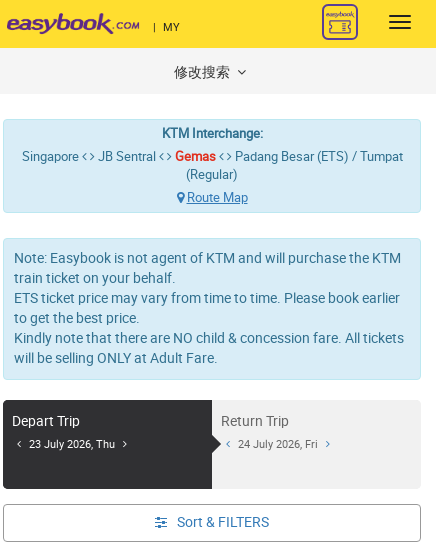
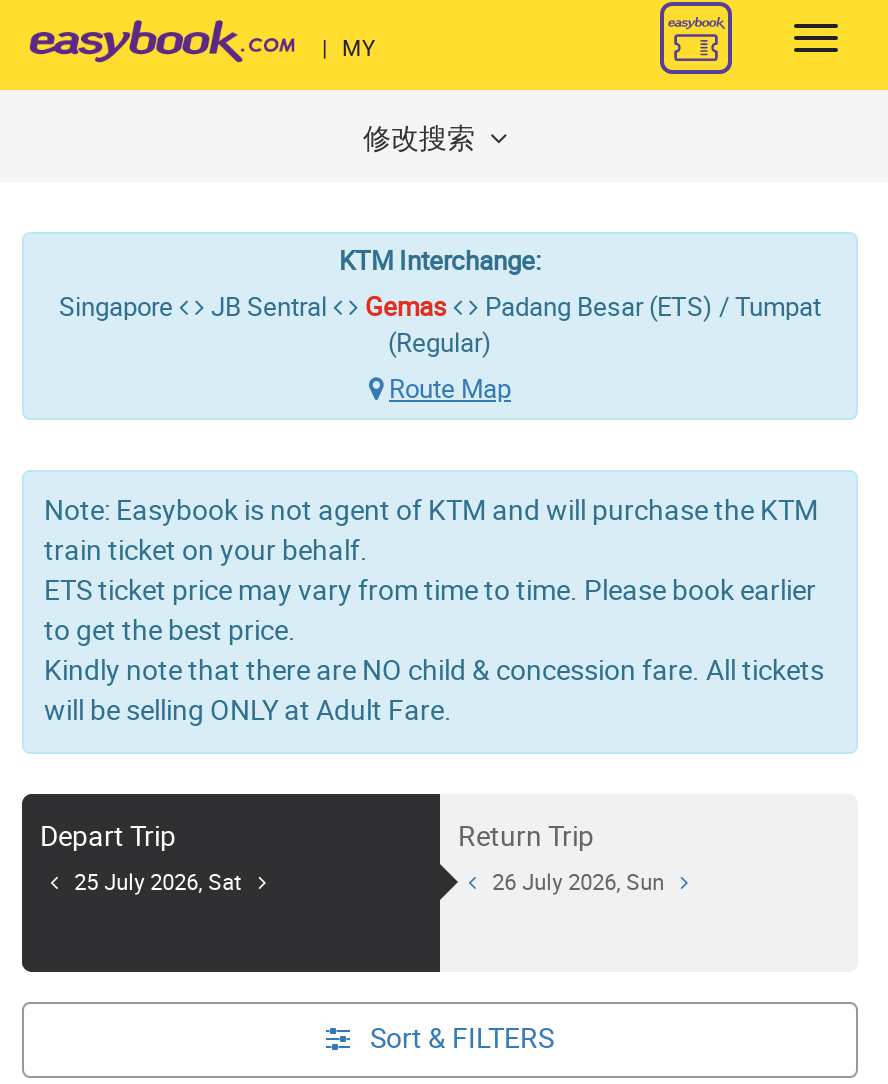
[29,438,115,451] 23 July 2026, Thu -> [74,870,242,896] 25 July 2026, Sat
[238,438,318,451] 24 July 2026, Fri -> [492,870,664,896] 26 July 2026, Sun

